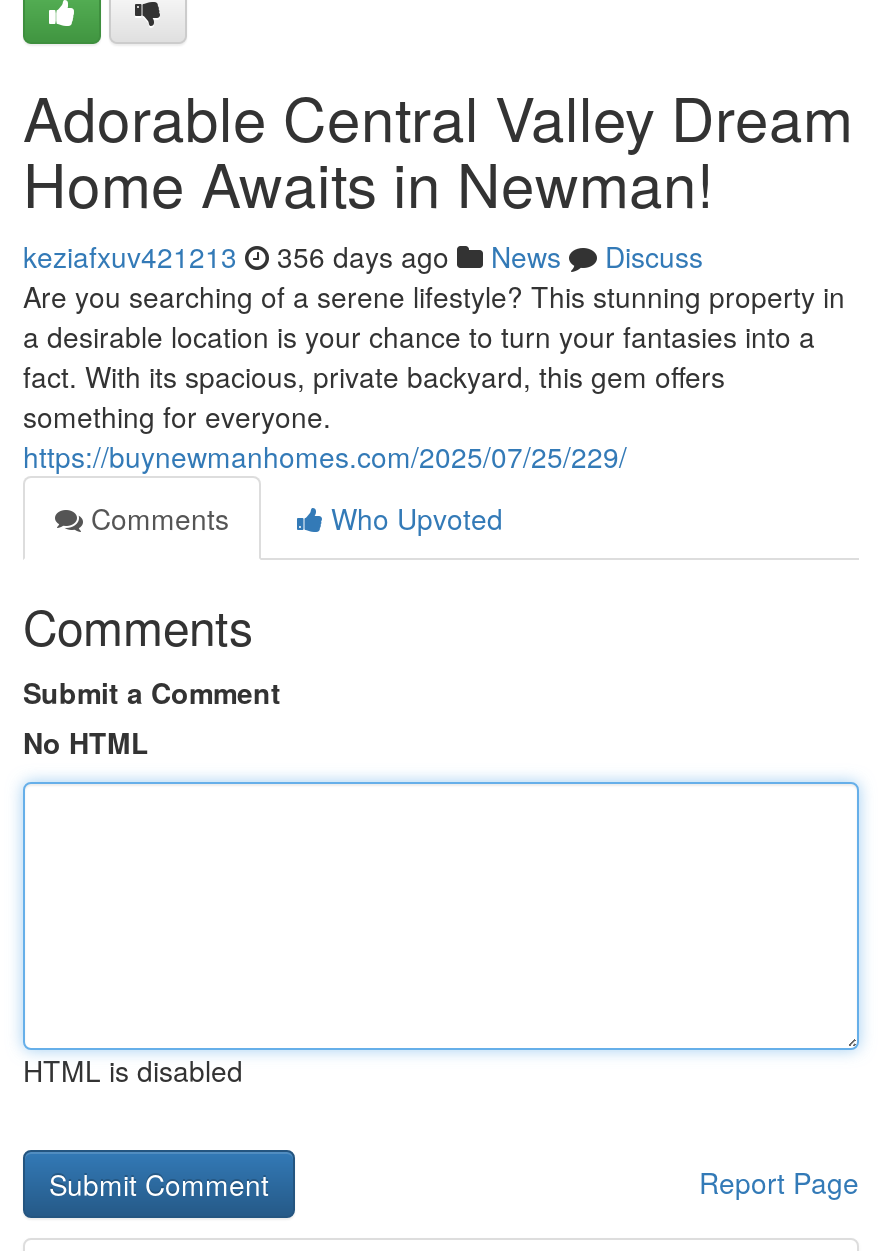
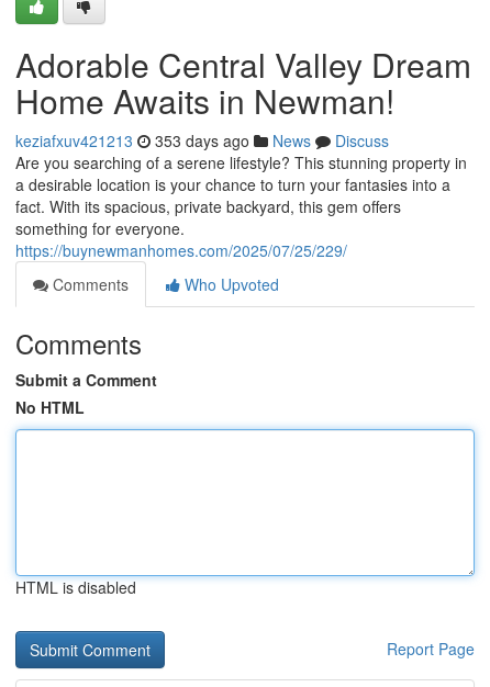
[23,236,703,276] keziafxuv421213 356 days ago News Discuss -> [15,129,389,151] keziafxuv421213 353 days ago News Discuss

